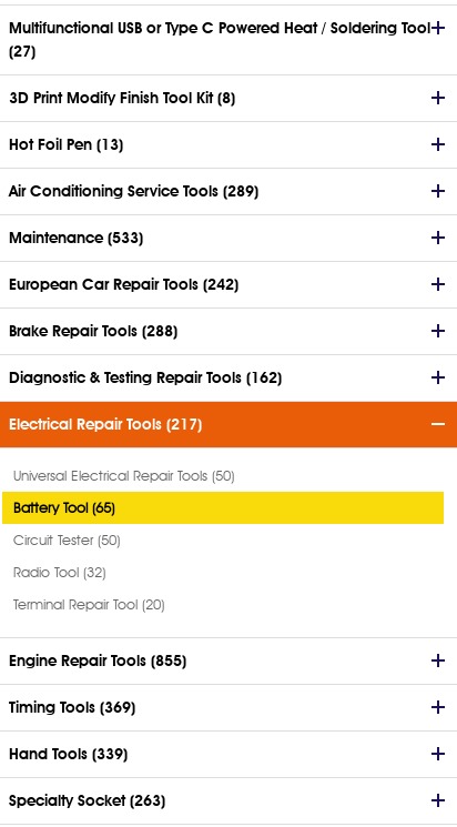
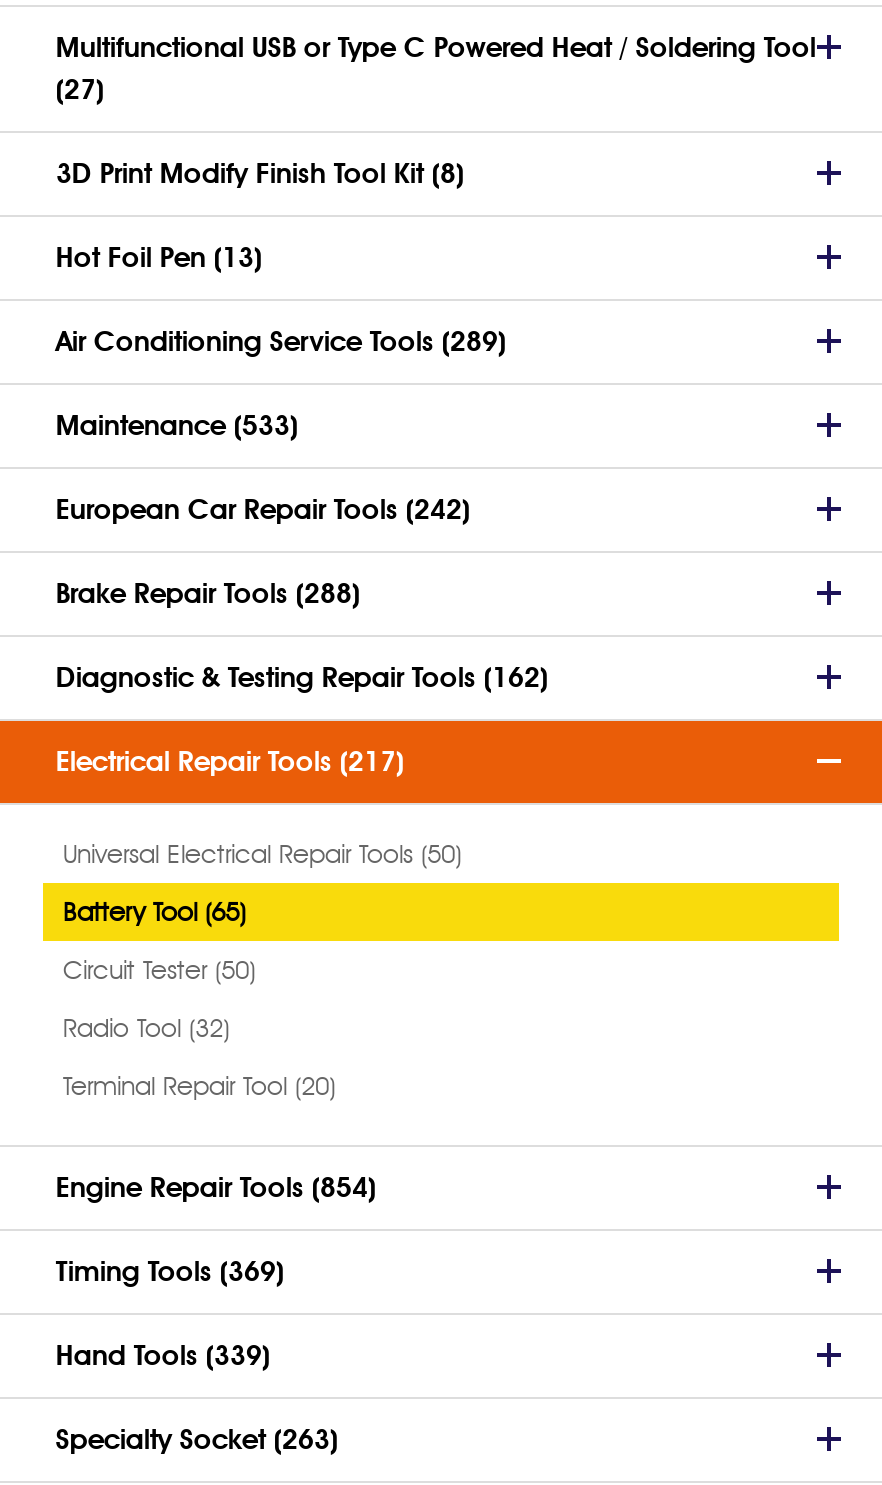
[9,651,187,669] Engine Repair Tools (855) -> [56,1170,376,1202] Engine Repair Tools (854)

